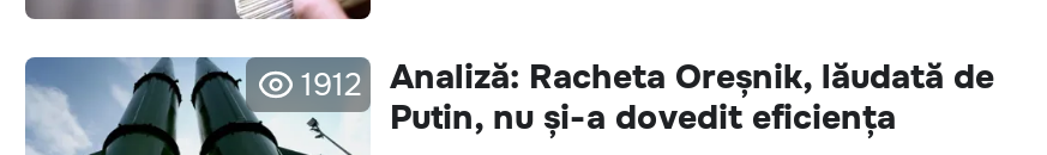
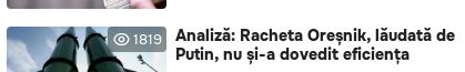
[301,54,994,104] 1912 Analiză: Racheta Oreșnik, lăudată de -> [133,25,455,48] 1819 Analiză: Racheta Oreșnik, lăudată de

